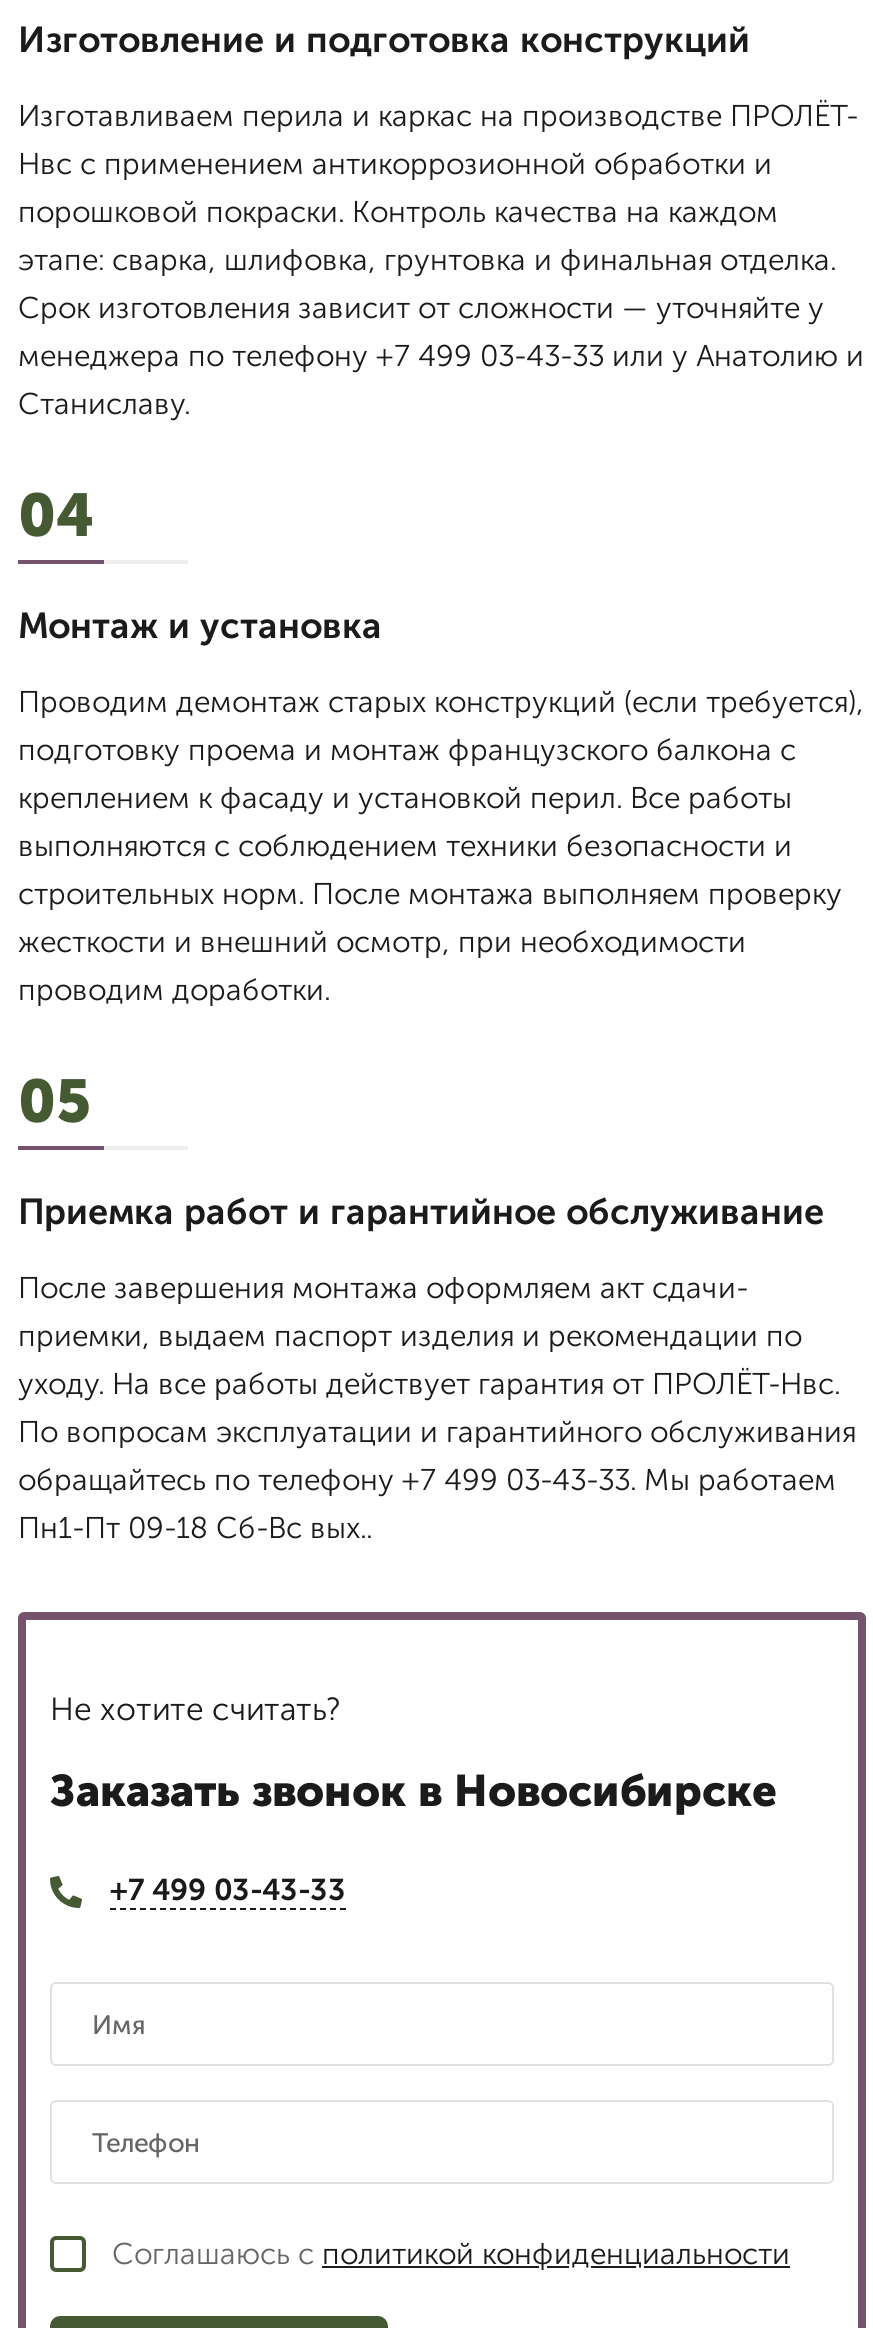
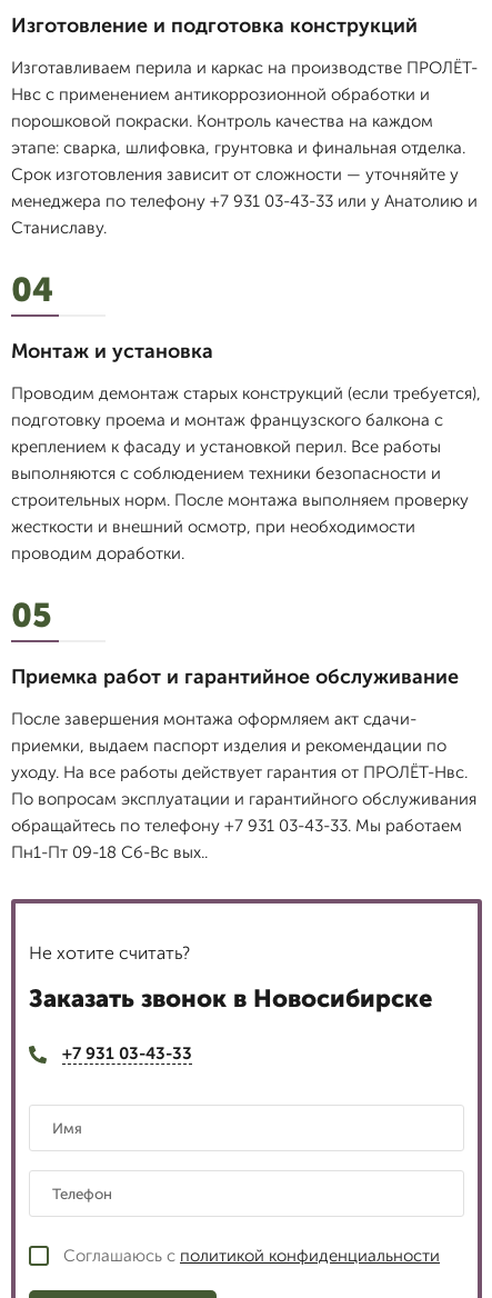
[18,338,864,374] менеджера по телефону +7 499 03-43-33 или у Анатолию и -> [11,191,478,211] менеджера по телефону +7 931 03-43-33 или у Анатолию и
[18,1462,836,1498] обращайтесь по телефону +7 499 03-43-33. Мы работаем -> [11,816,462,836] обращайтесь по телефону +7 931 03-43-33. Мы работаем
[110,1872,346,1908] +7 499 03-43-33 -> [62,1044,192,1064] +7 931 03-43-33

